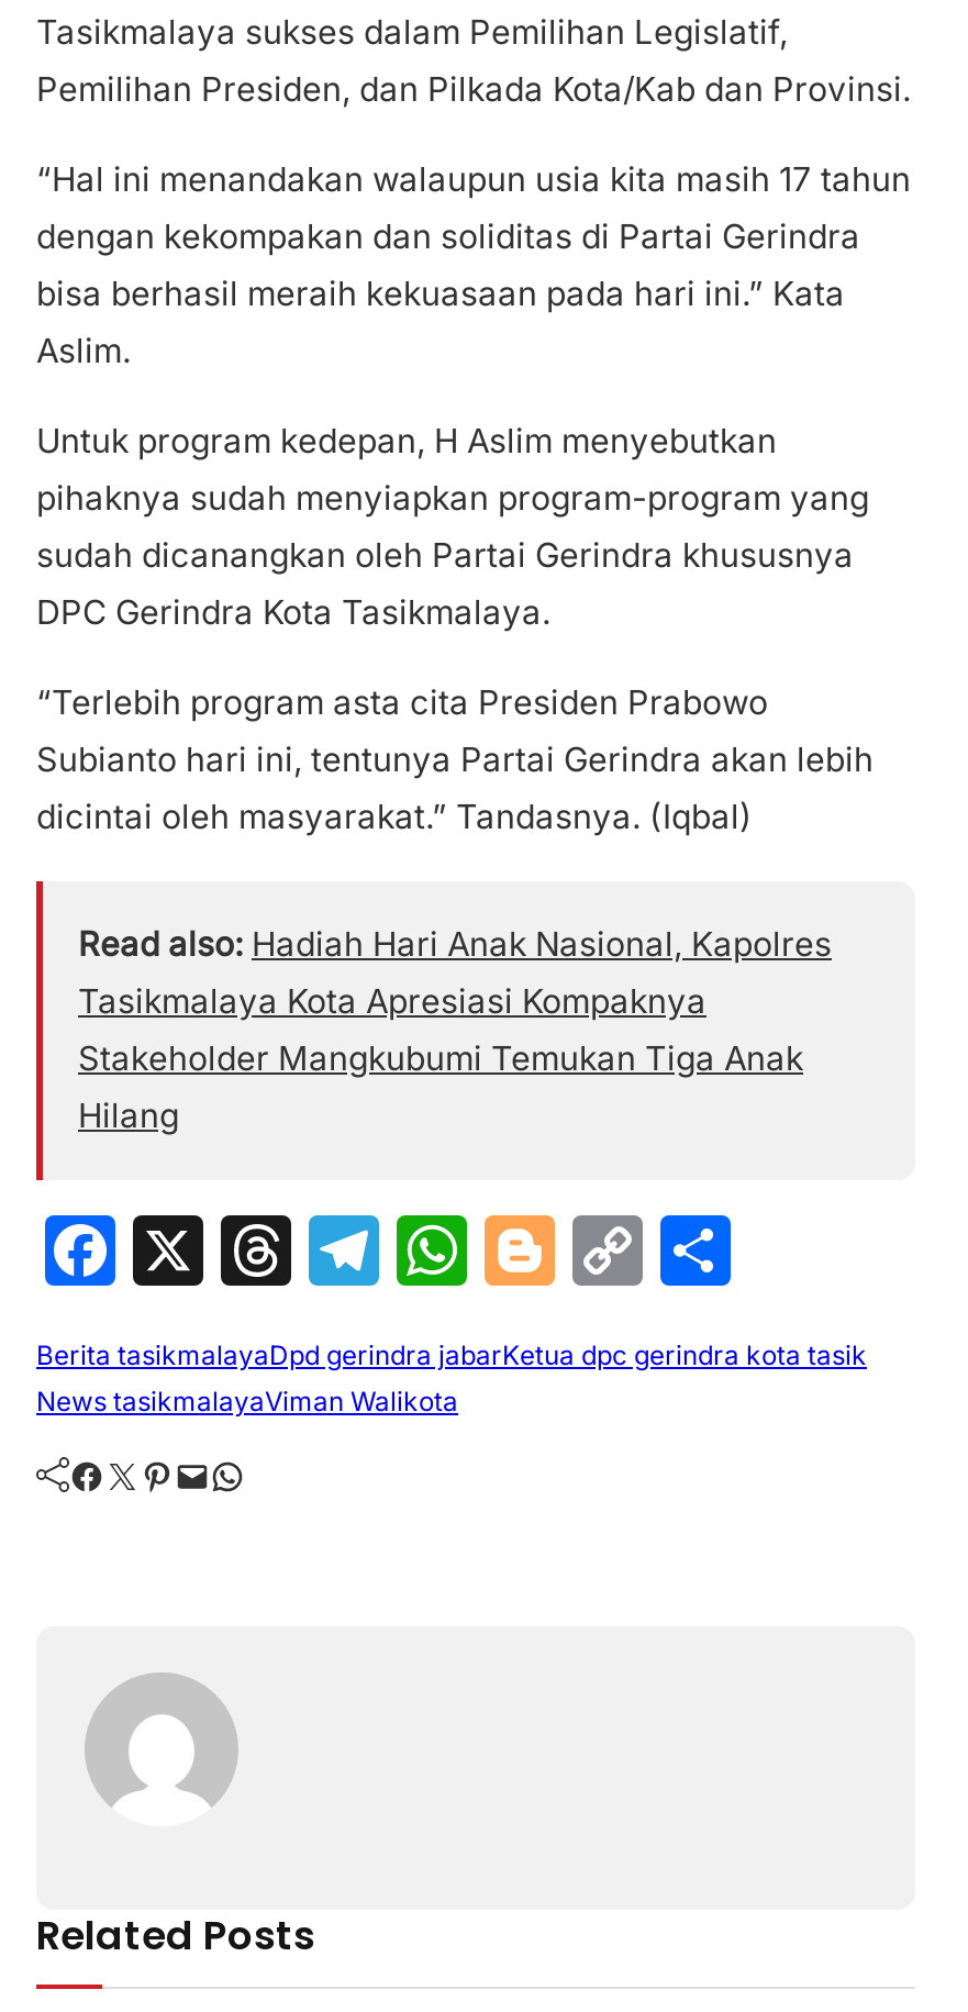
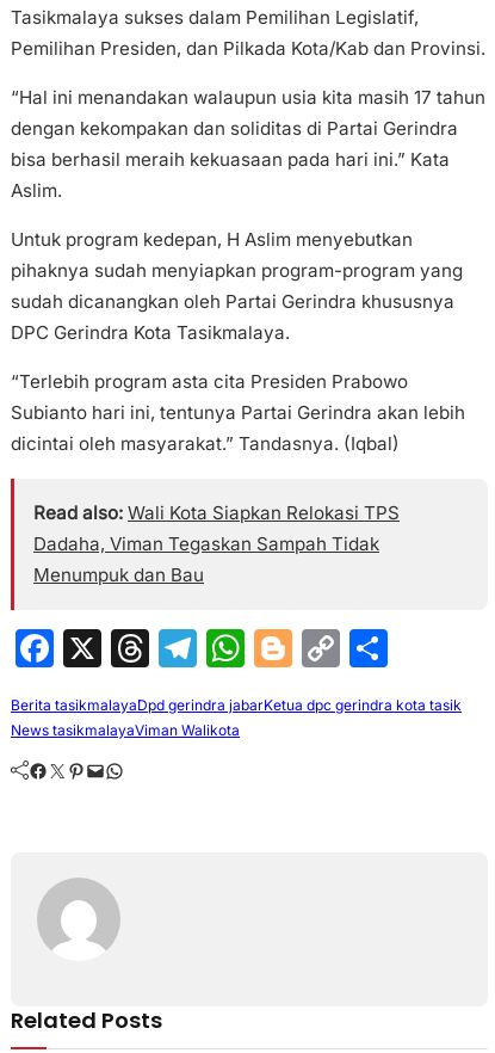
[78,922,832,1135] Read also: Hadiah Hari Anak Nasional, Kapolres | Tasikmalaya Kota Apresiasi Kompaknya | Stakeholder Mangkubumi Temukan Tiga Anak | Hilang -> [33,501,400,586] Read also: Wali Kota Siapkan Relokasi TPS | Dadaha, Viman Tegaskan Sampah Tidak | Menumpuk dan Bau

